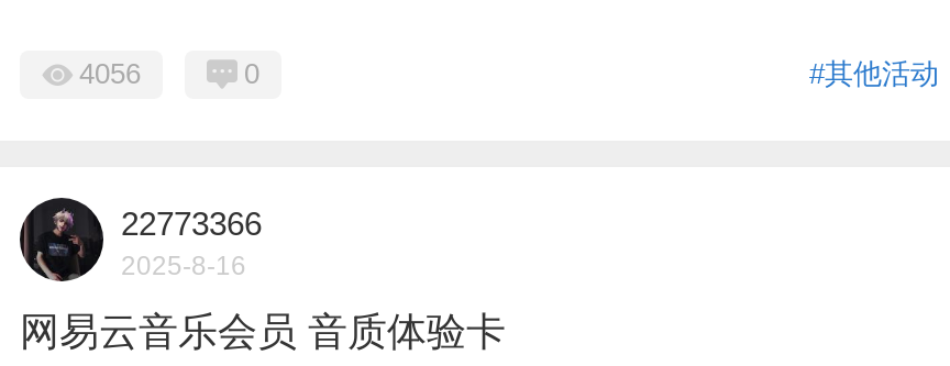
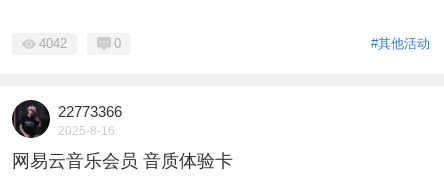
[79,58,141,91] 4056 -> [39,36,67,51] 4042

